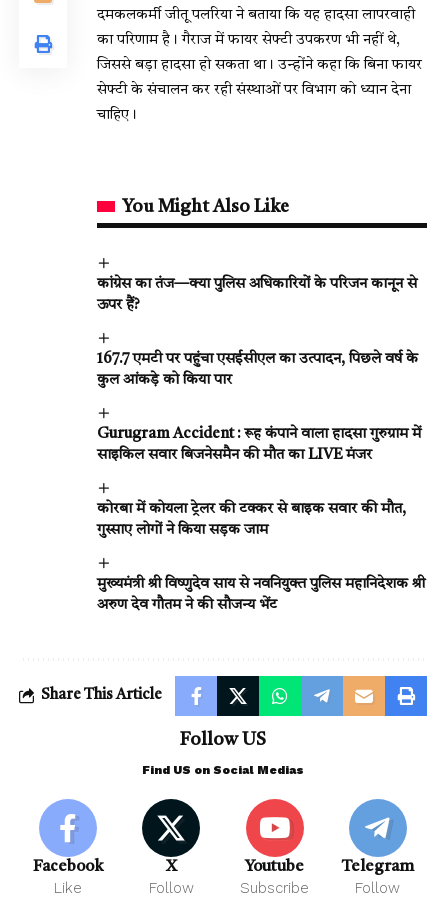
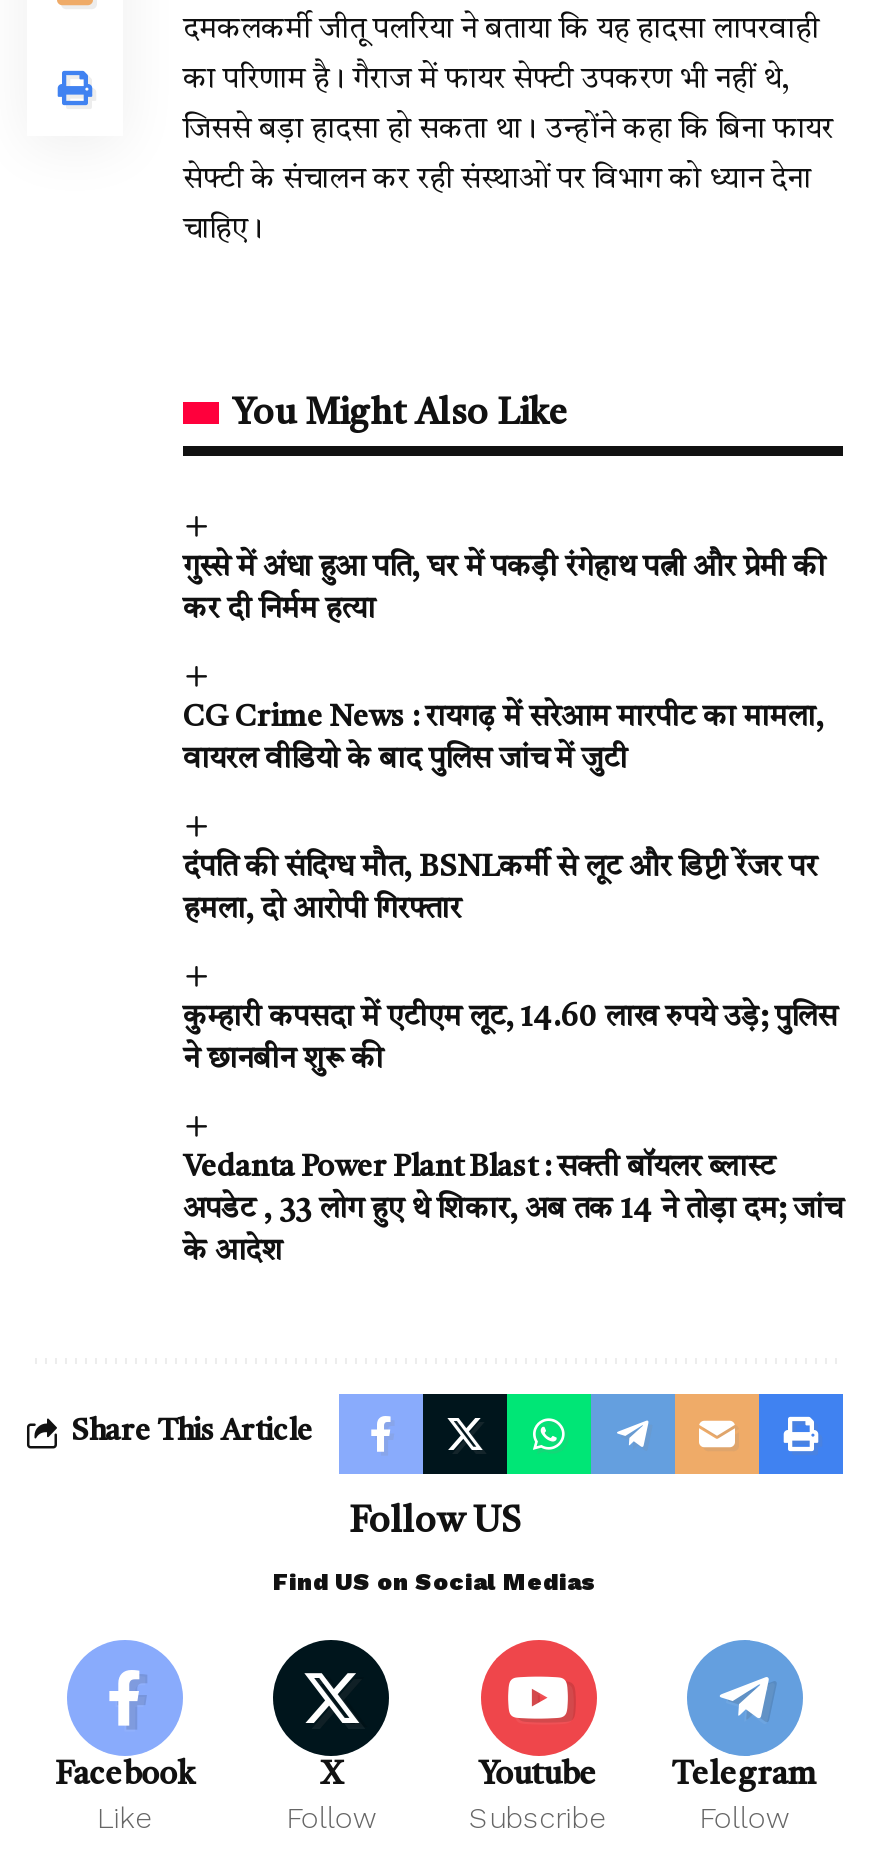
[97,277,417,313] कांग्रेस का तंज—क्या पुलिस अधिकारियों के परिजन कानून से | ऊपर हैं? -> [183,553,825,625] गुस्से में अंधा हुआ पति, घर में पकड़ी रंगेहाथ पत्नी और प्रेमी की | कर दी निर्मम हत्या
[97,352,418,388] 167.7 एमटी पर पहुंचा एसईसीएल का उत्पादन, पिछले वर्ष के | कुल आंकड़े को किया पार -> [183,703,823,775] CG Crime News : रायगढ़ में सरेआम मारपीट का मामला, | वायरल वीडियो के बाद पुलिस जांच में जुटी
[97,427,421,463] Gurugram Accident : रूह कंपाने वाला हादसा गुरुग्राम में | साइकिल सवार बिजनेसमैन की मौत का LIVE मंजर -> [183,853,817,925] दंपति की संदिग्ध मौत, BSNLकर्मी से लूट और डिप्टी रेंजर पर | हमला, दो आरोपी गिरफ्तार
[97,502,406,538] कोरबा में कोयला ट्रेलर की टक्कर से बाइक सवार की मौत, | गुस्साए लोगों ने किया सड़क जाम -> [183,1003,837,1075] कुम्हारी कपसदा में एटीएम लूट, 14.60 लाख रुपये उड़े; पुलिस | ने छानबीन शुरू की
[97,577,425,613] मुख्यमंत्री श्री विष्णुदेव साय से नवनियुक्त पुलिस महानिदेशक श्री | अरुण देव गौतम ने की सौजन्य भेंट -> [183,1153,841,1267] Vedanta Power Plant Blast : सक्ती बॉयलर ब्लास्ट | अपडेट , 33 लोग हुए थे शिकार, अब तक 14 ने तोड़ा दम; जांच | के आदेश

